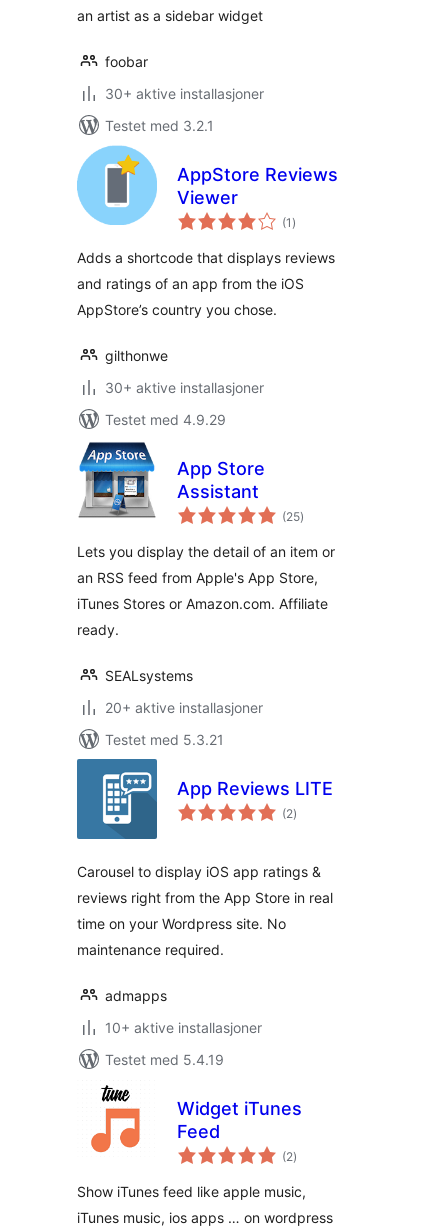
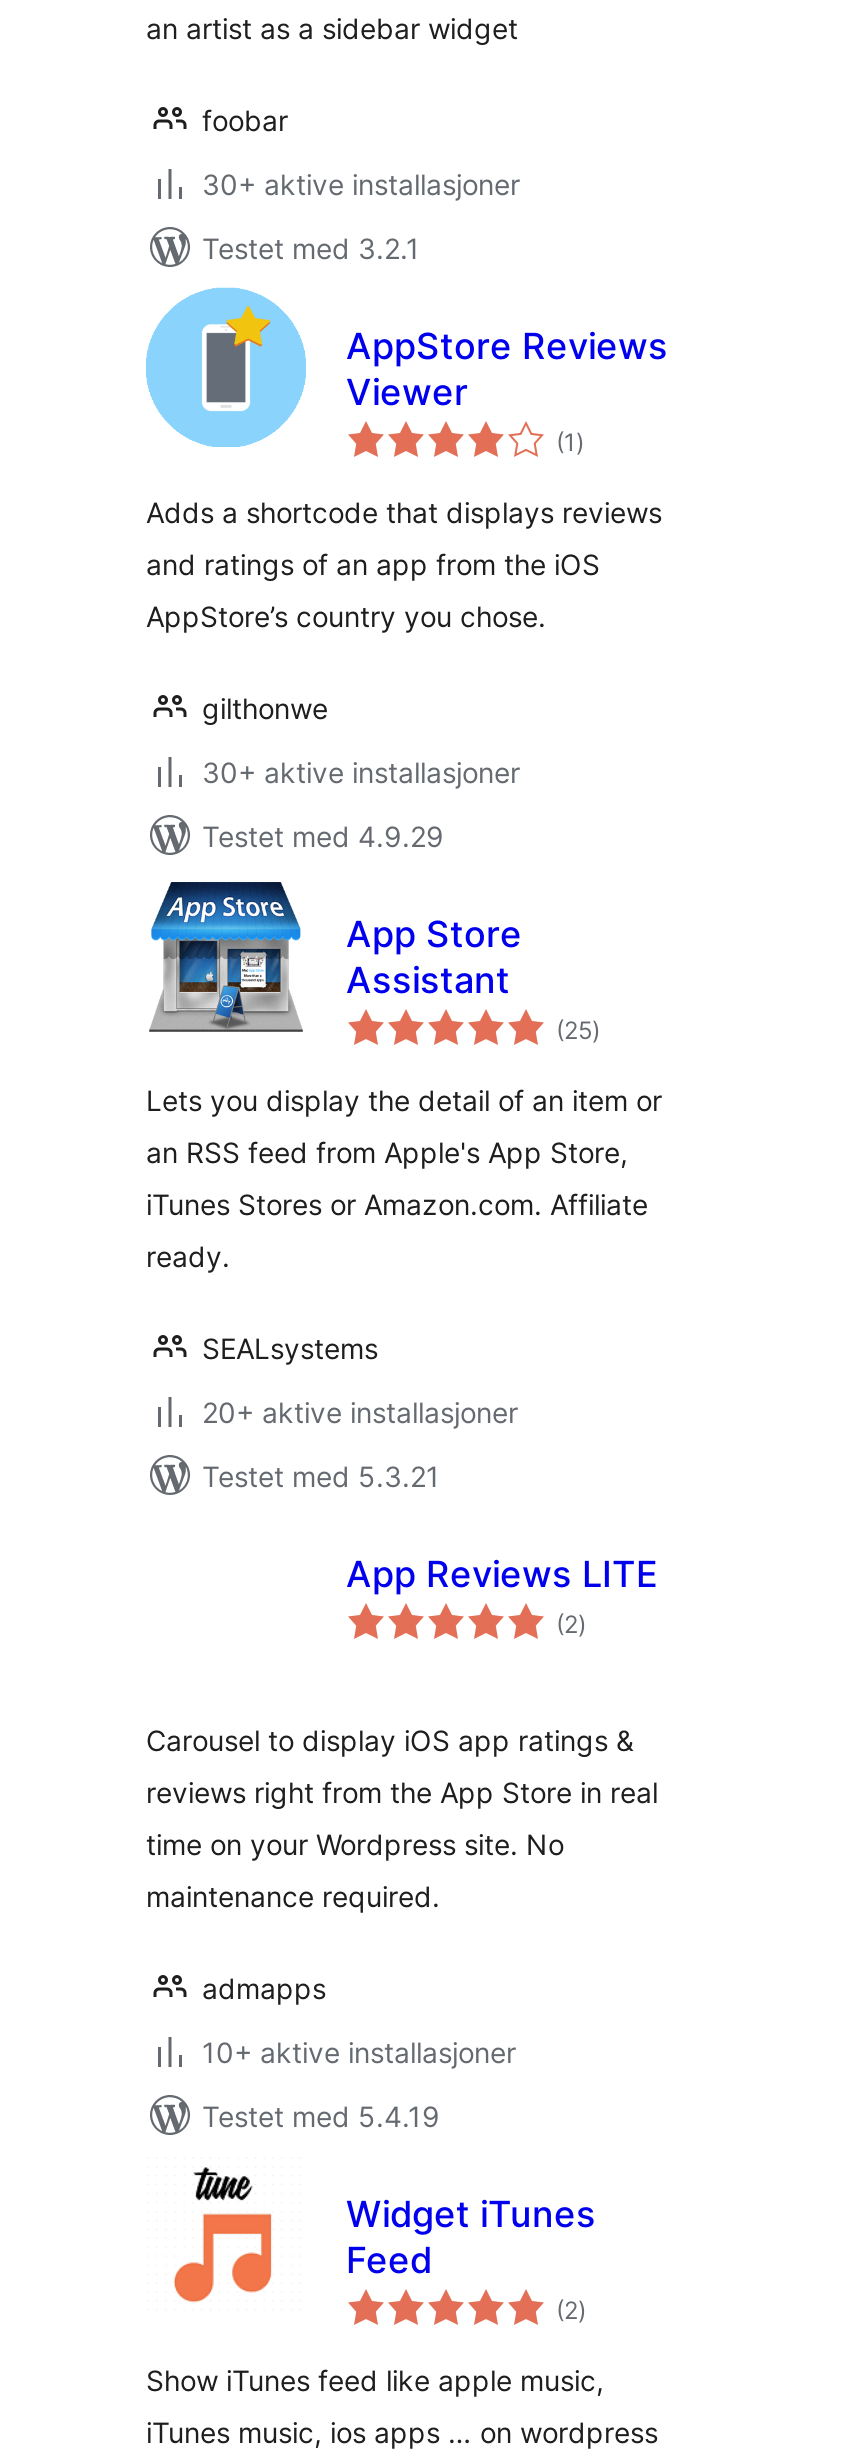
[76,758,158,840] [image] -> none

